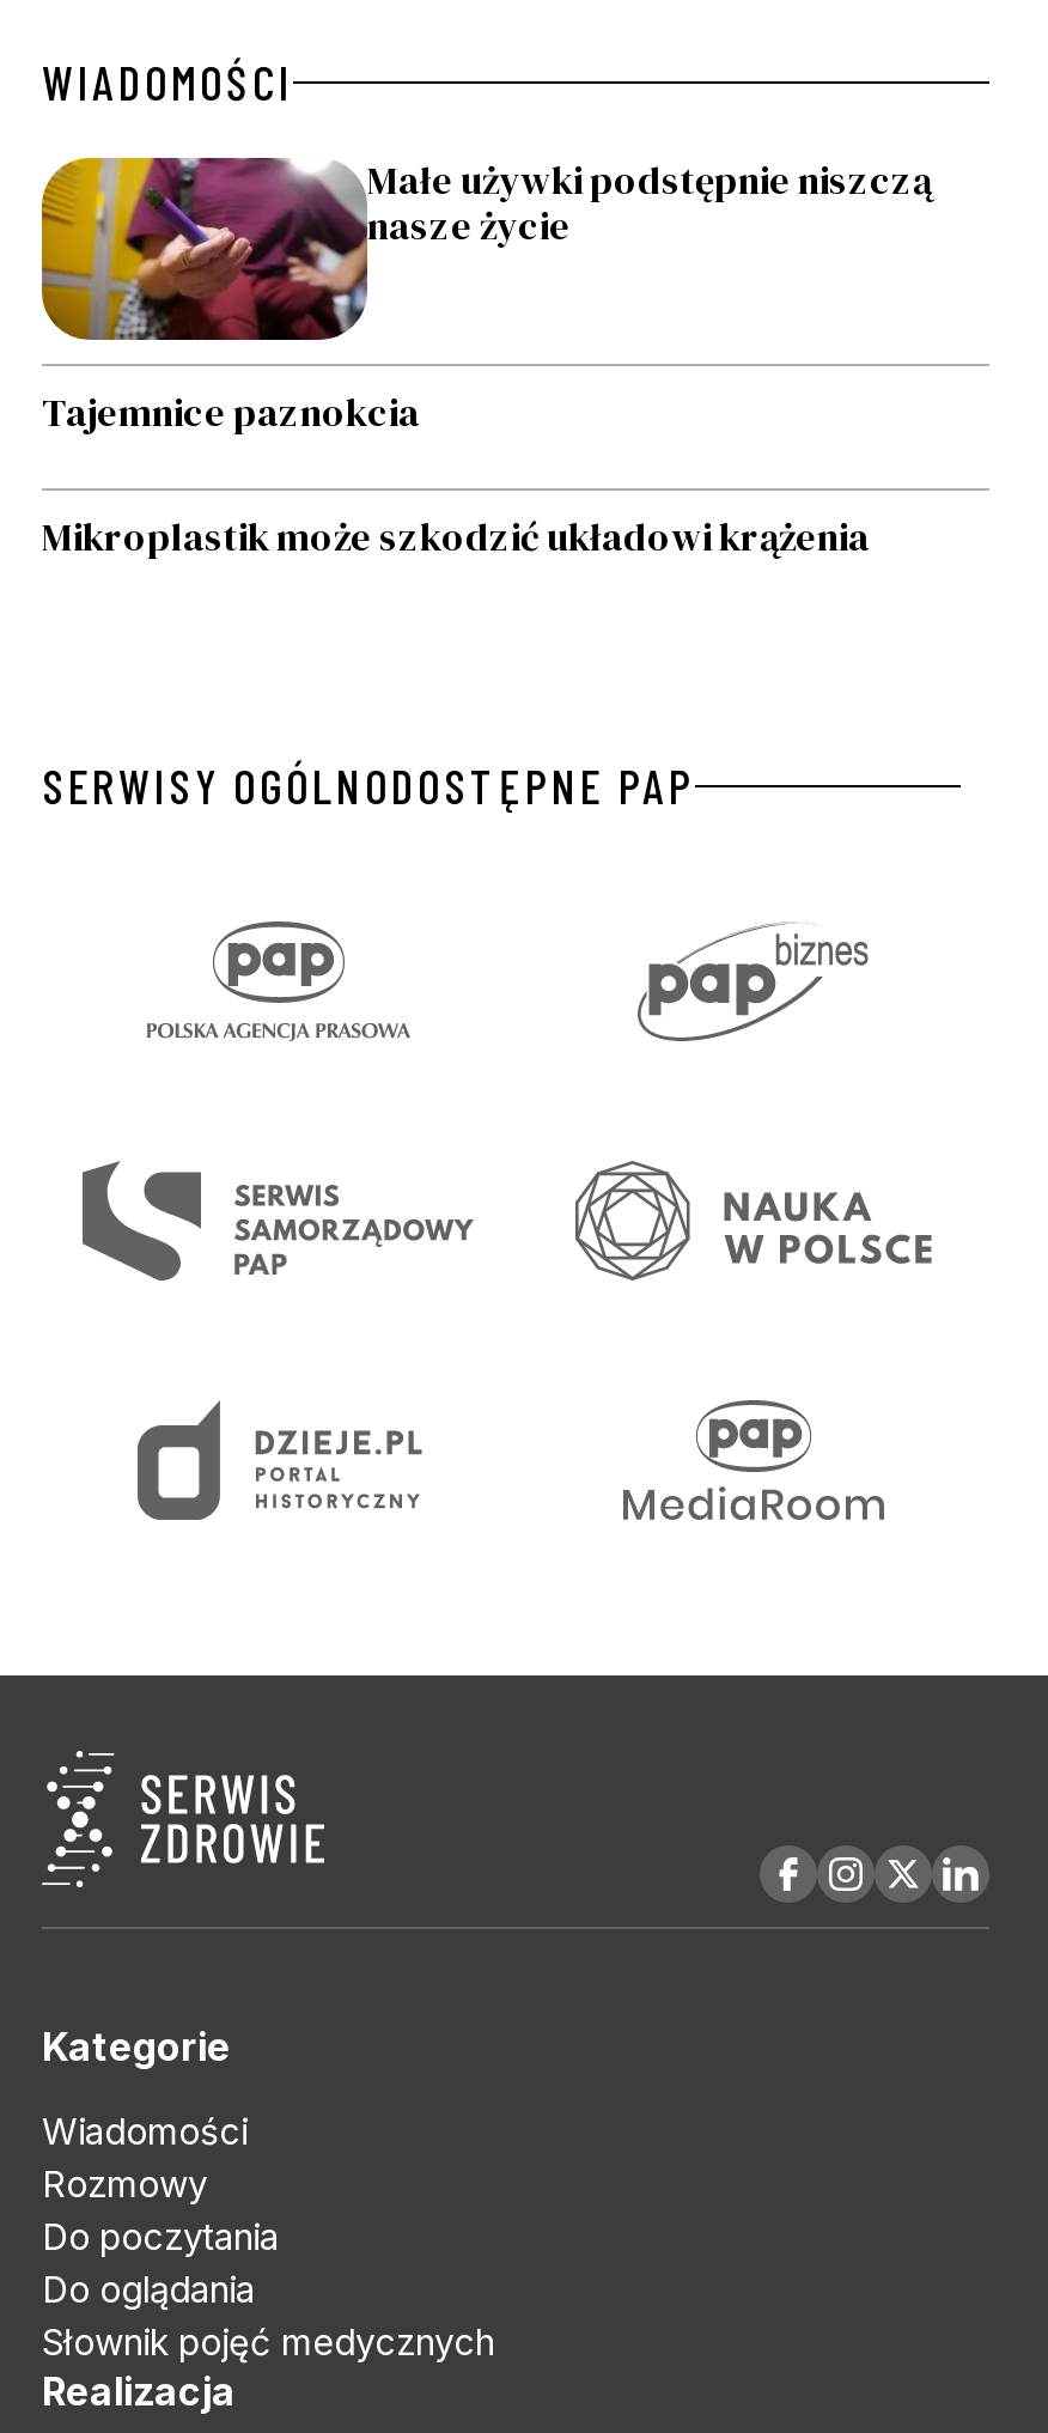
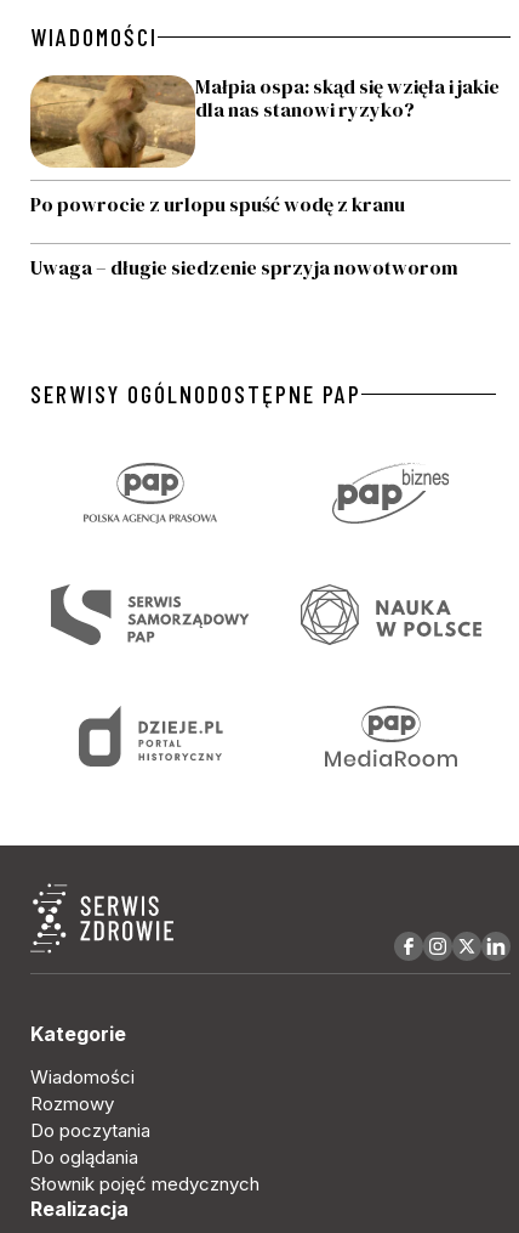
[39,153,932,342] [image] | Małe używki podstępnie niszczą | nasze życie -> [29,73,500,169] [image] | Małpia ospa: skąd się wzięła i jakie | dla nas stanowi ryzyko?
[42,385,420,438] Tajemnice paznokcia -> [30,191,405,217] Po powrocie z urlopu spuść wodę z kranu
[42,510,870,562] Mikroplastik może szkodzić układowi krążenia -> [30,254,458,281] Uwaga – długie siedzenie sprzyja nowotworom

